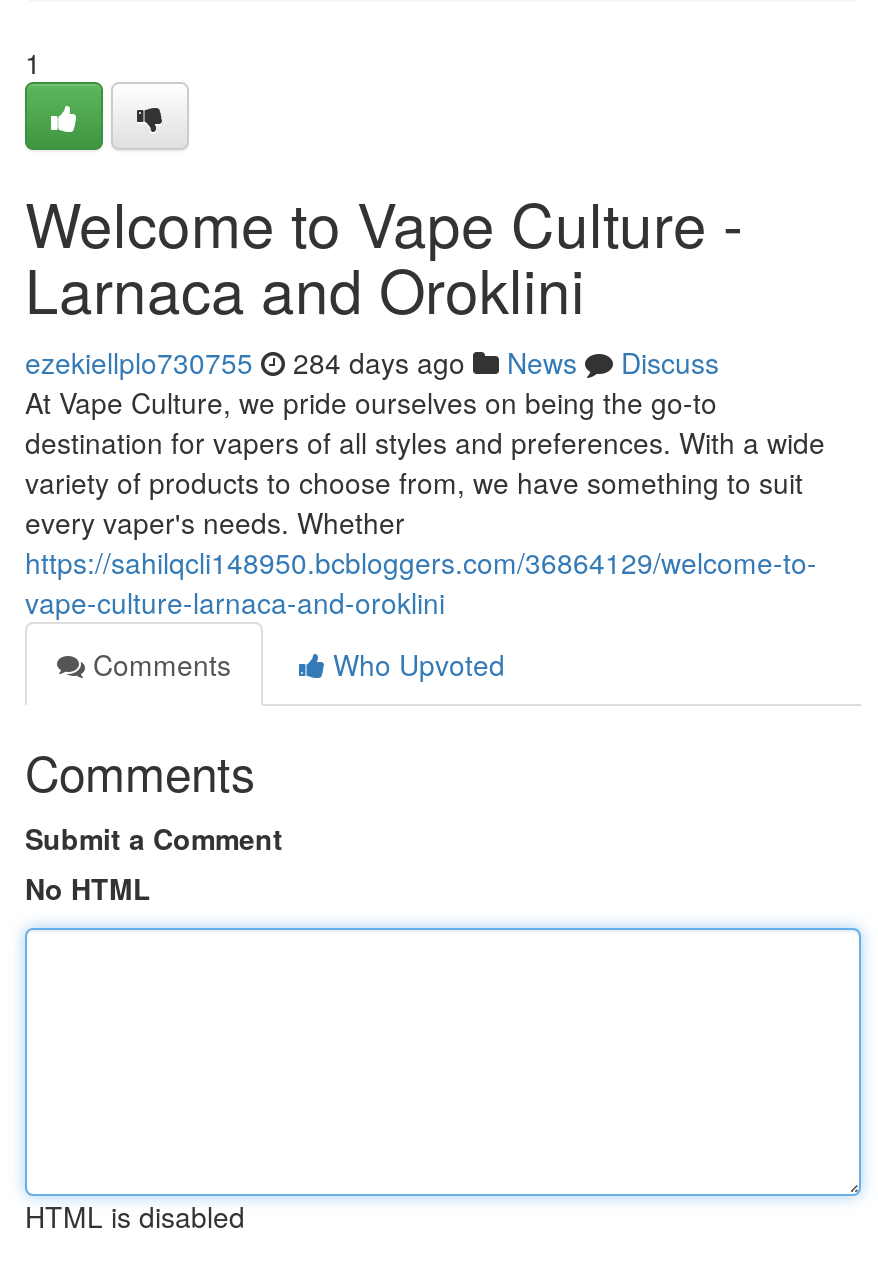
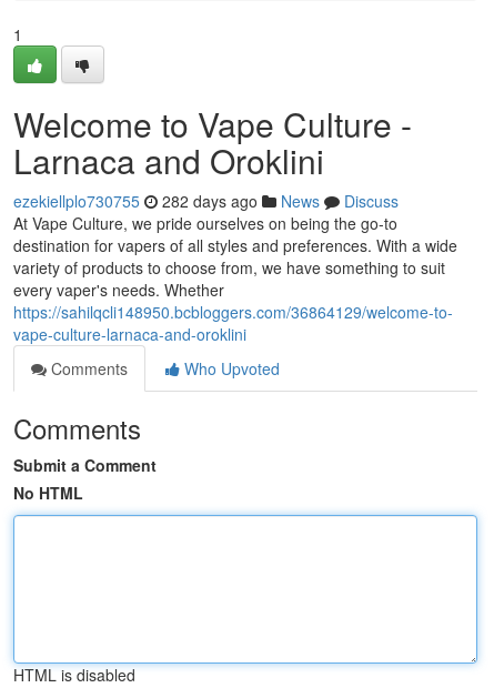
[25,342,719,382] ezekiellplo730755 284 days ago News Discuss -> [13,190,399,212] ezekiellplo730755 282 days ago News Discuss

